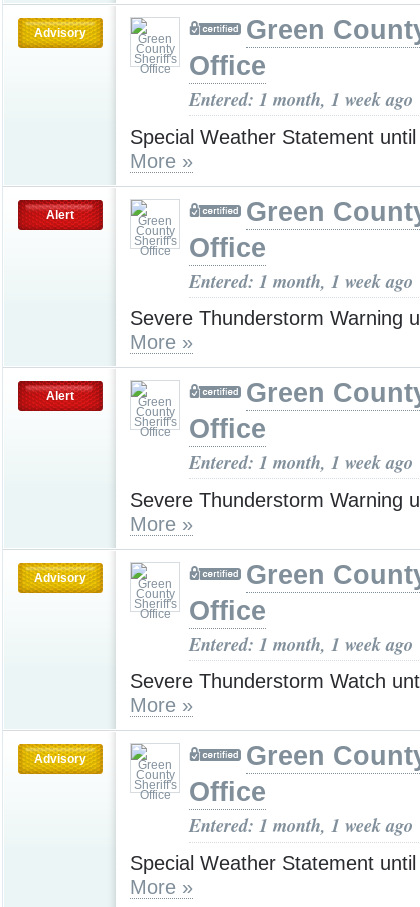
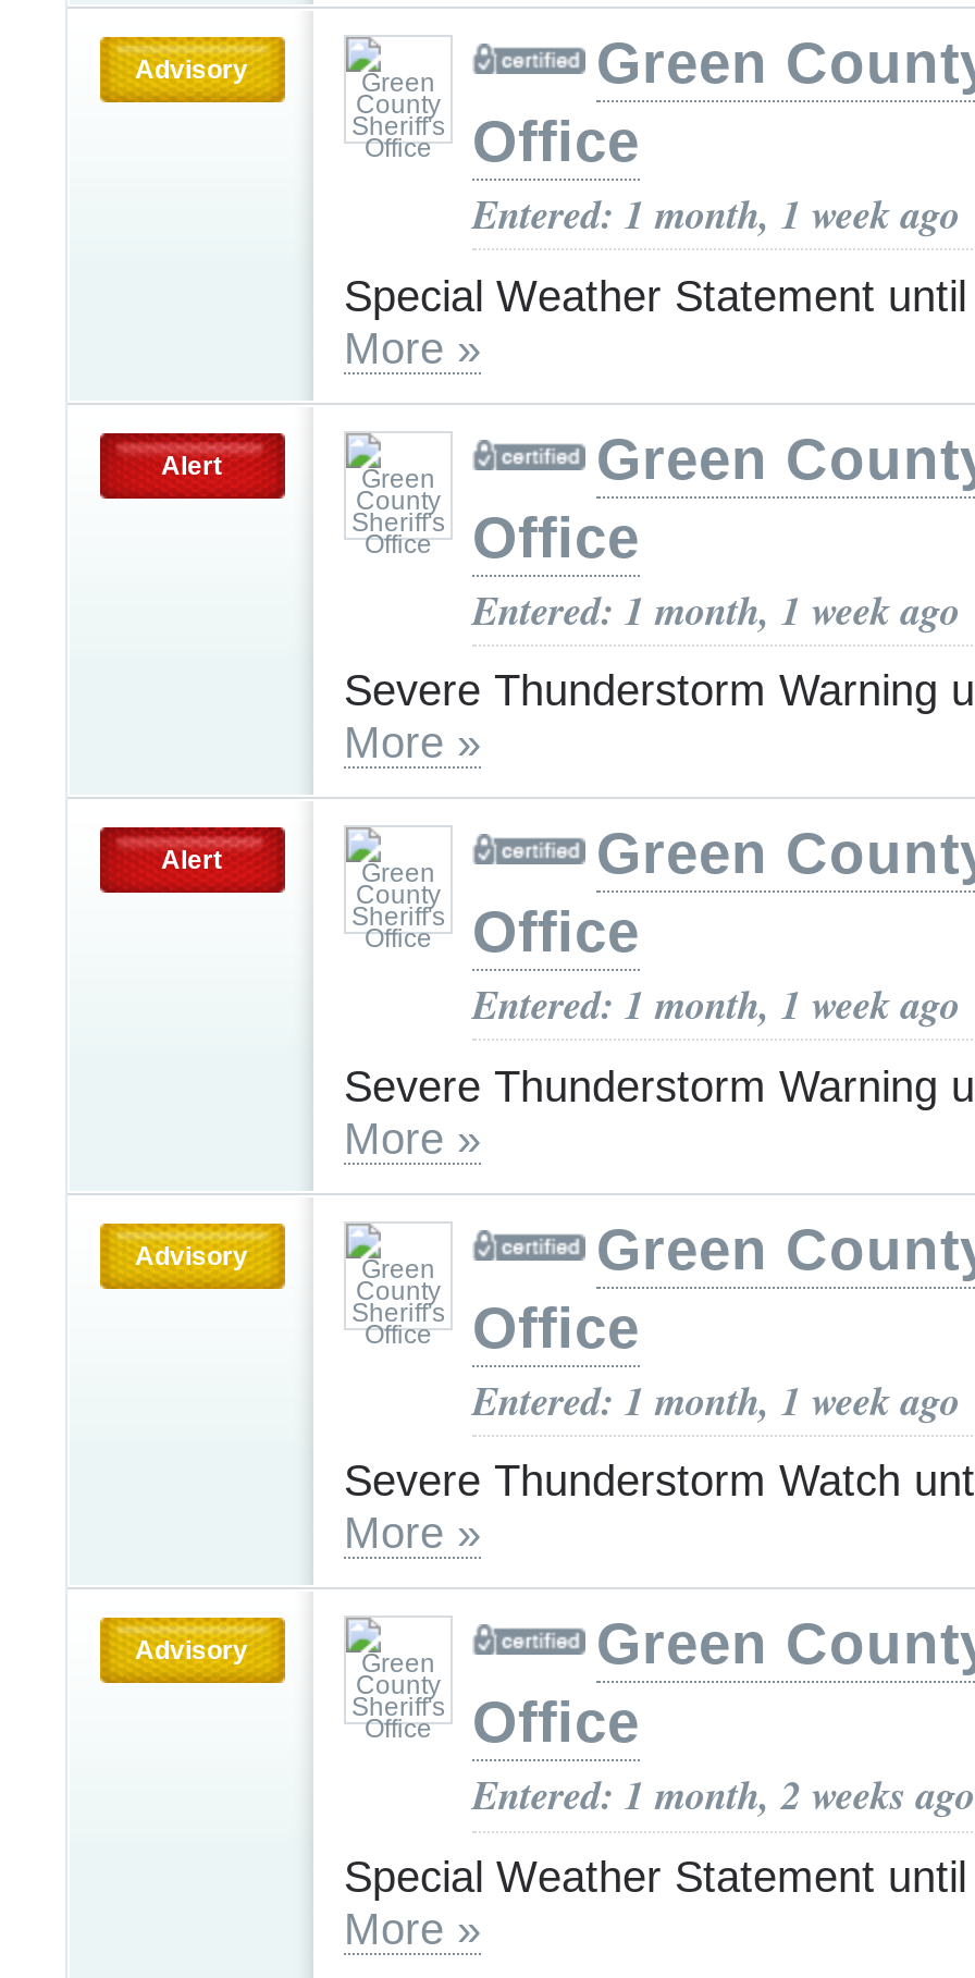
[189,812,413,838] Entered: 1 month, 1 week ago -> [472,1766,975,1823] Entered: 1 month, 2 weeks ago

